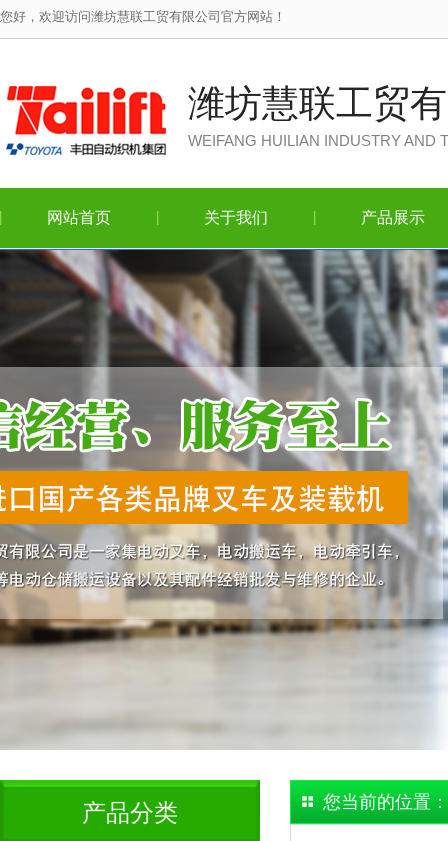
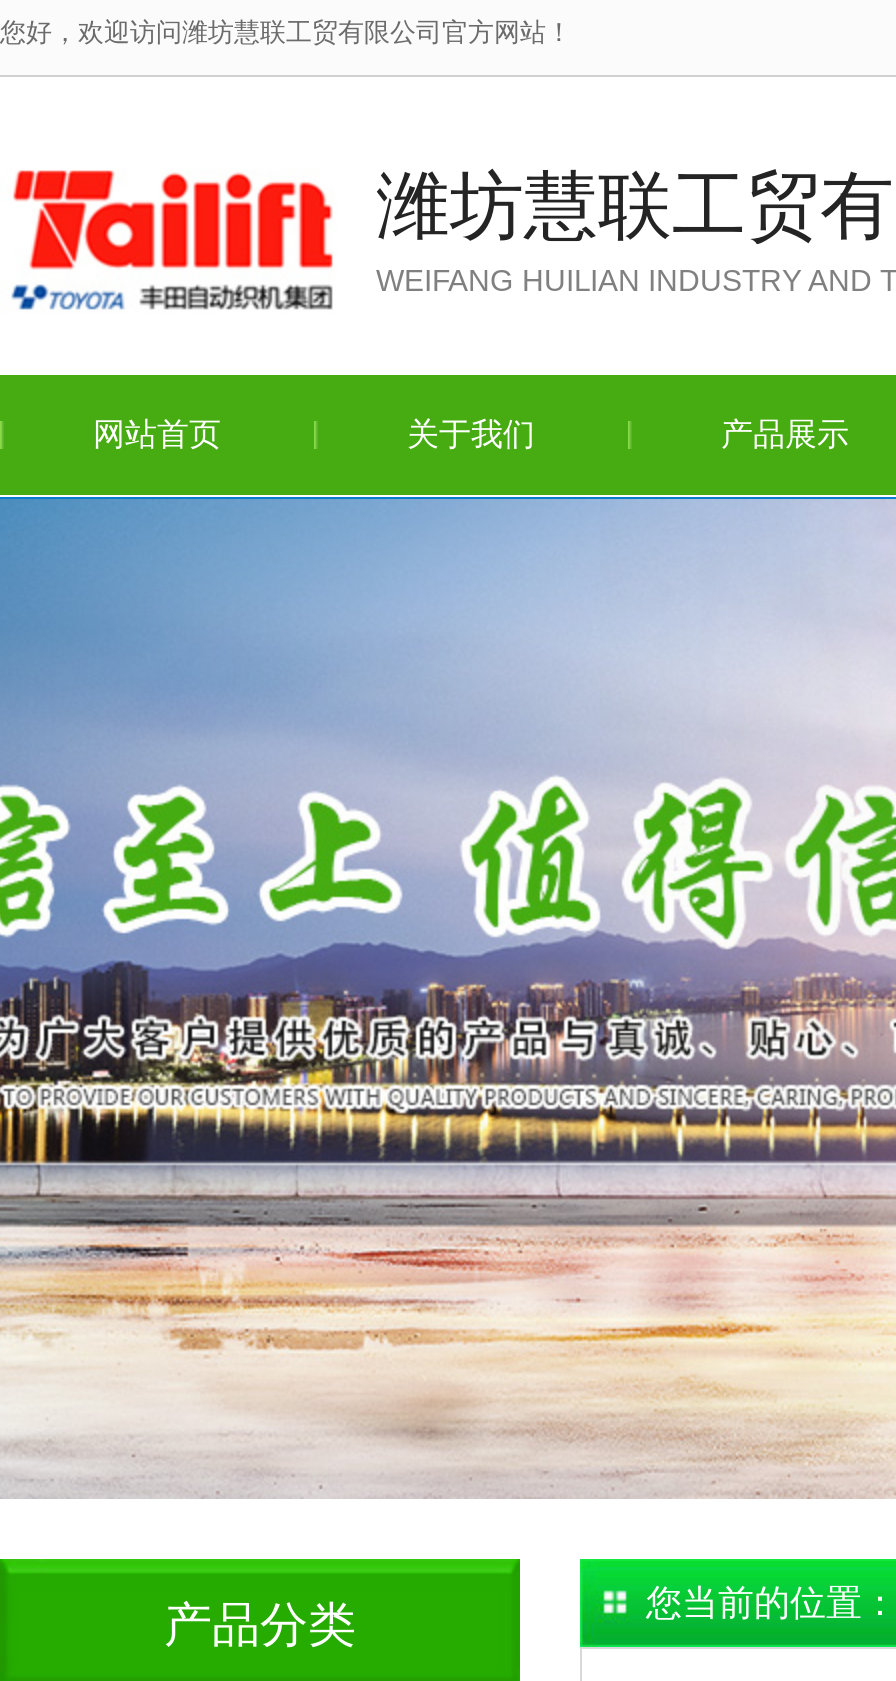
[3,249,445,749] [image] -> [6,497,890,1499] [image]

